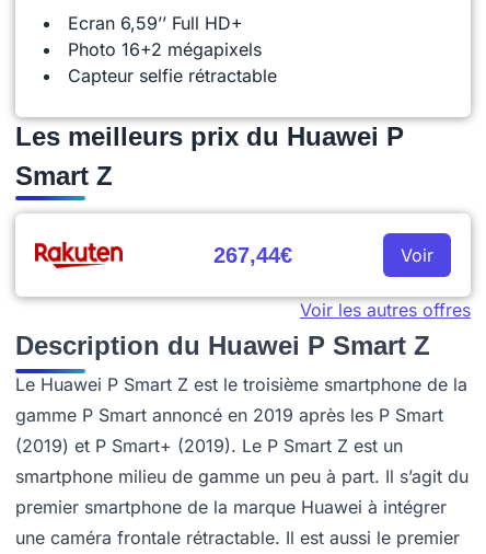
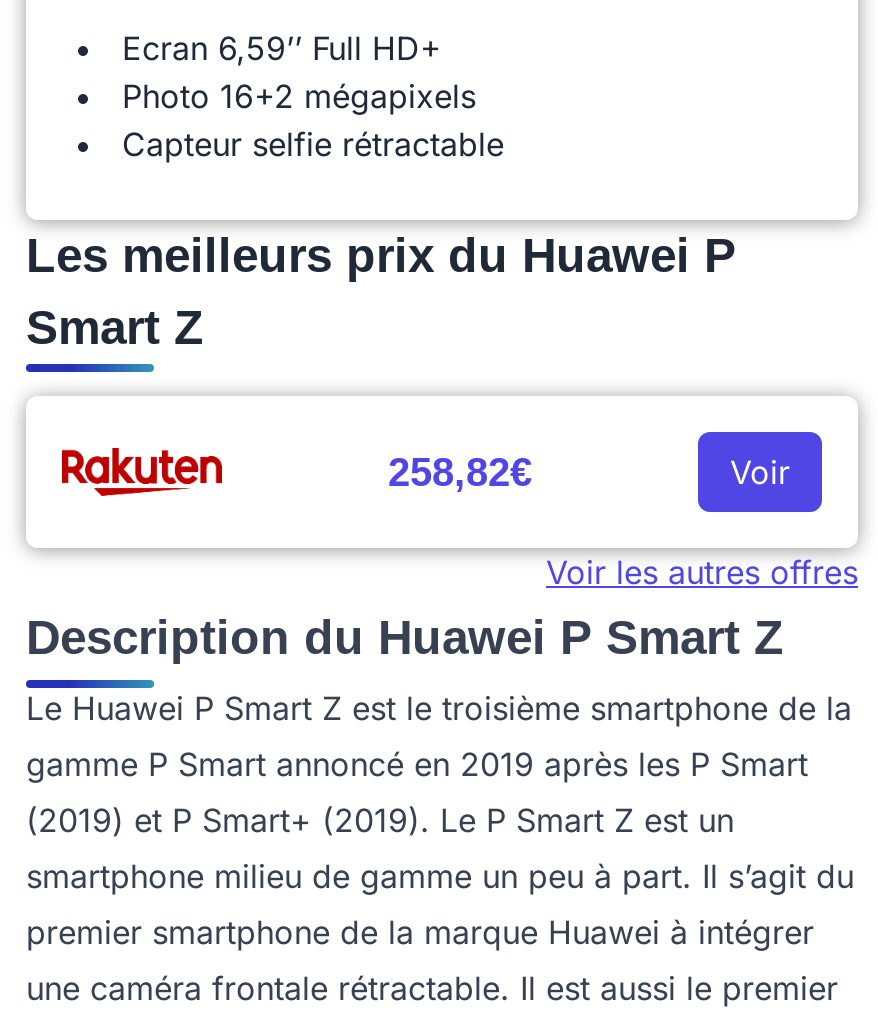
[213,243,292,267] 267,44€ -> [388,450,532,494] 258,82€

